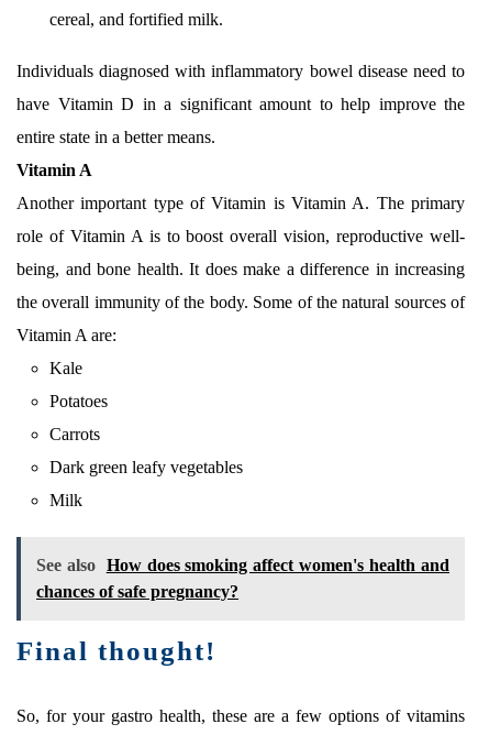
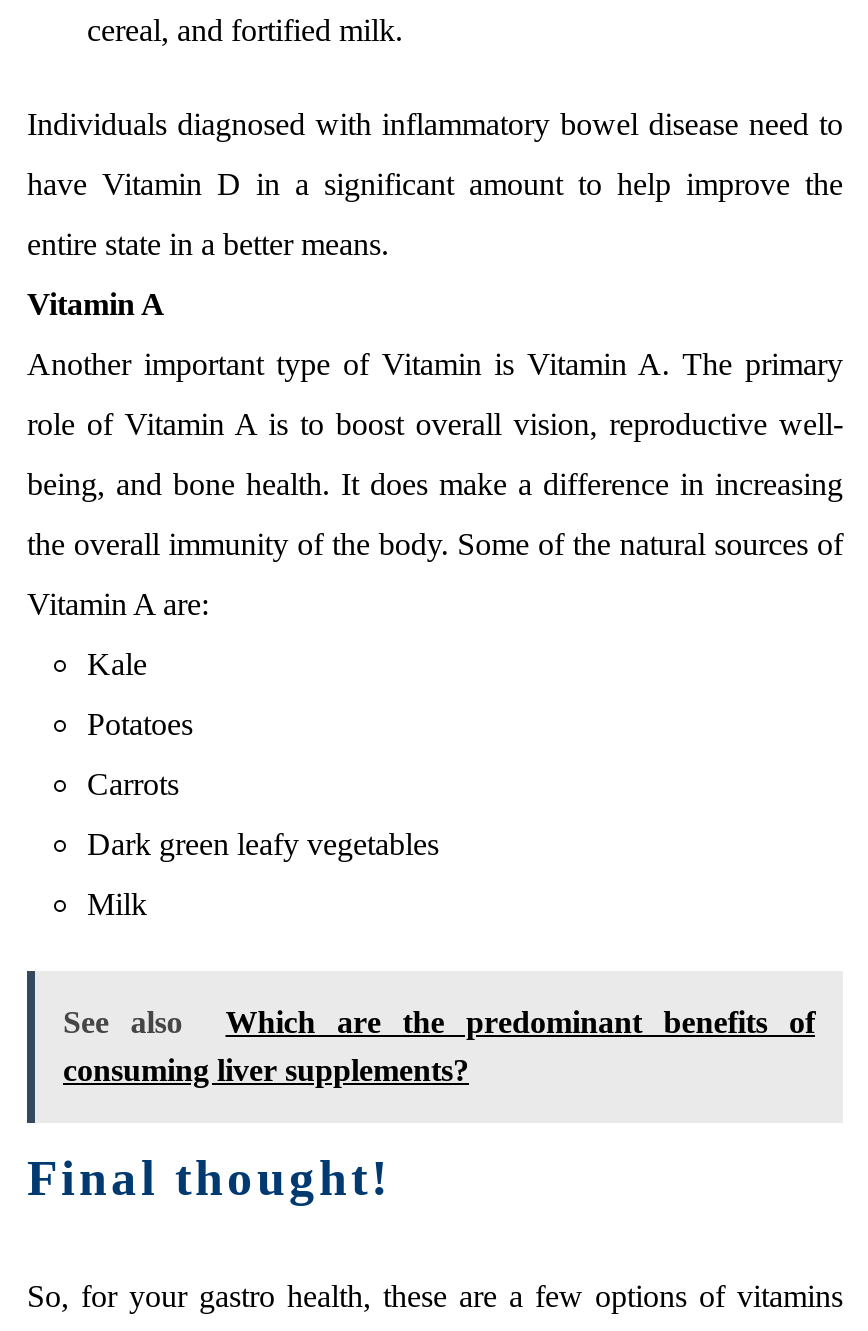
[36,556,449,601] See also How does smoking affect women's health and | chances of safe pregnancy? -> [63,1005,815,1087] See also | Which are the predominant benefits of | consuming liver supplements?

